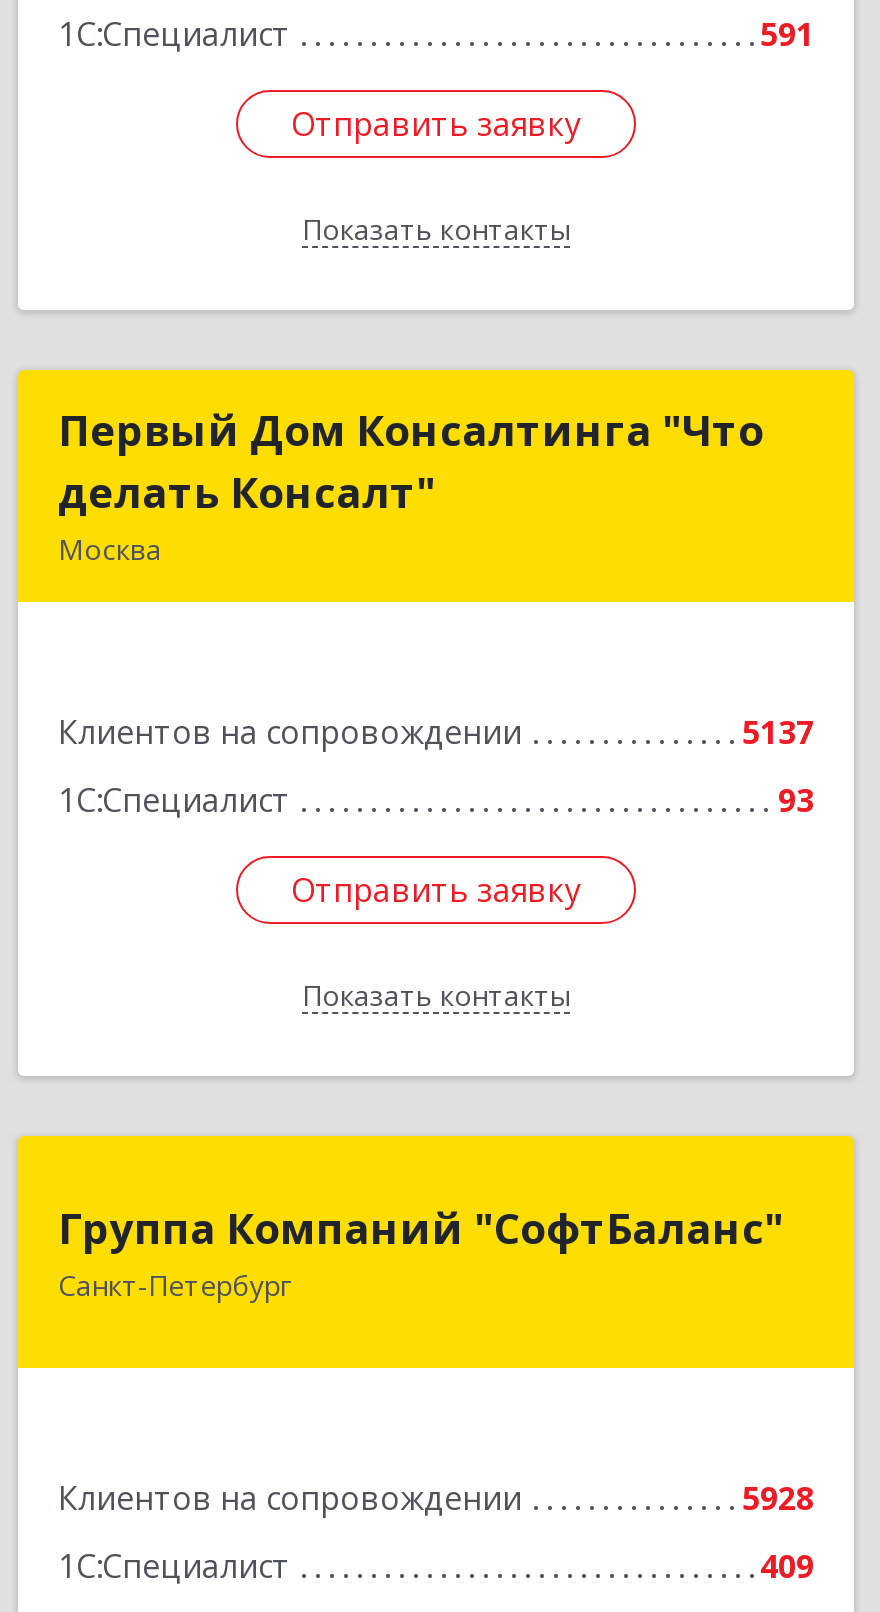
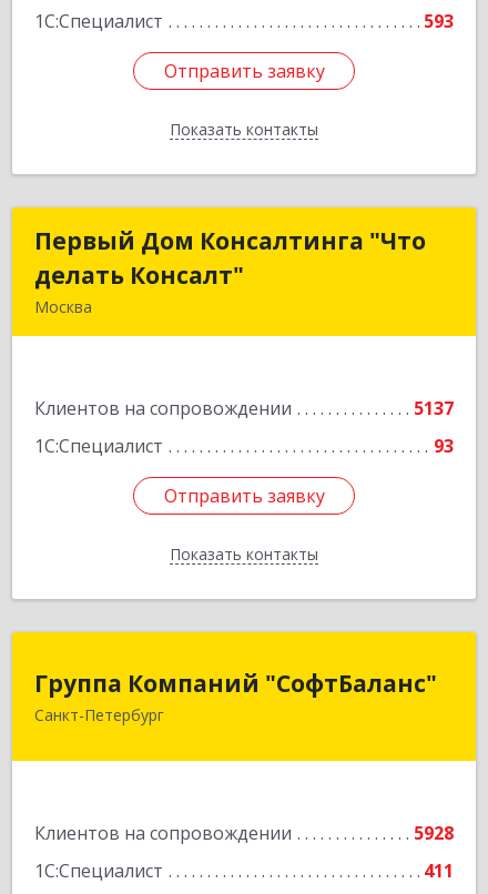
[760,12,814,56] 591 -> [424,9,454,33] 593
[760,1544,814,1588] 409 -> [424,859,454,883] 411

